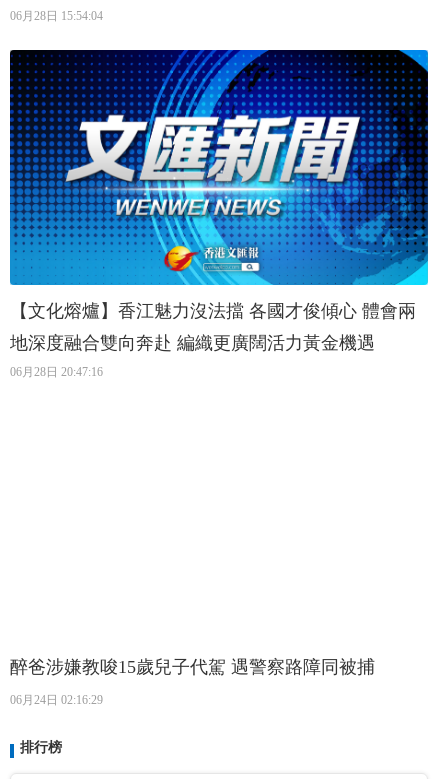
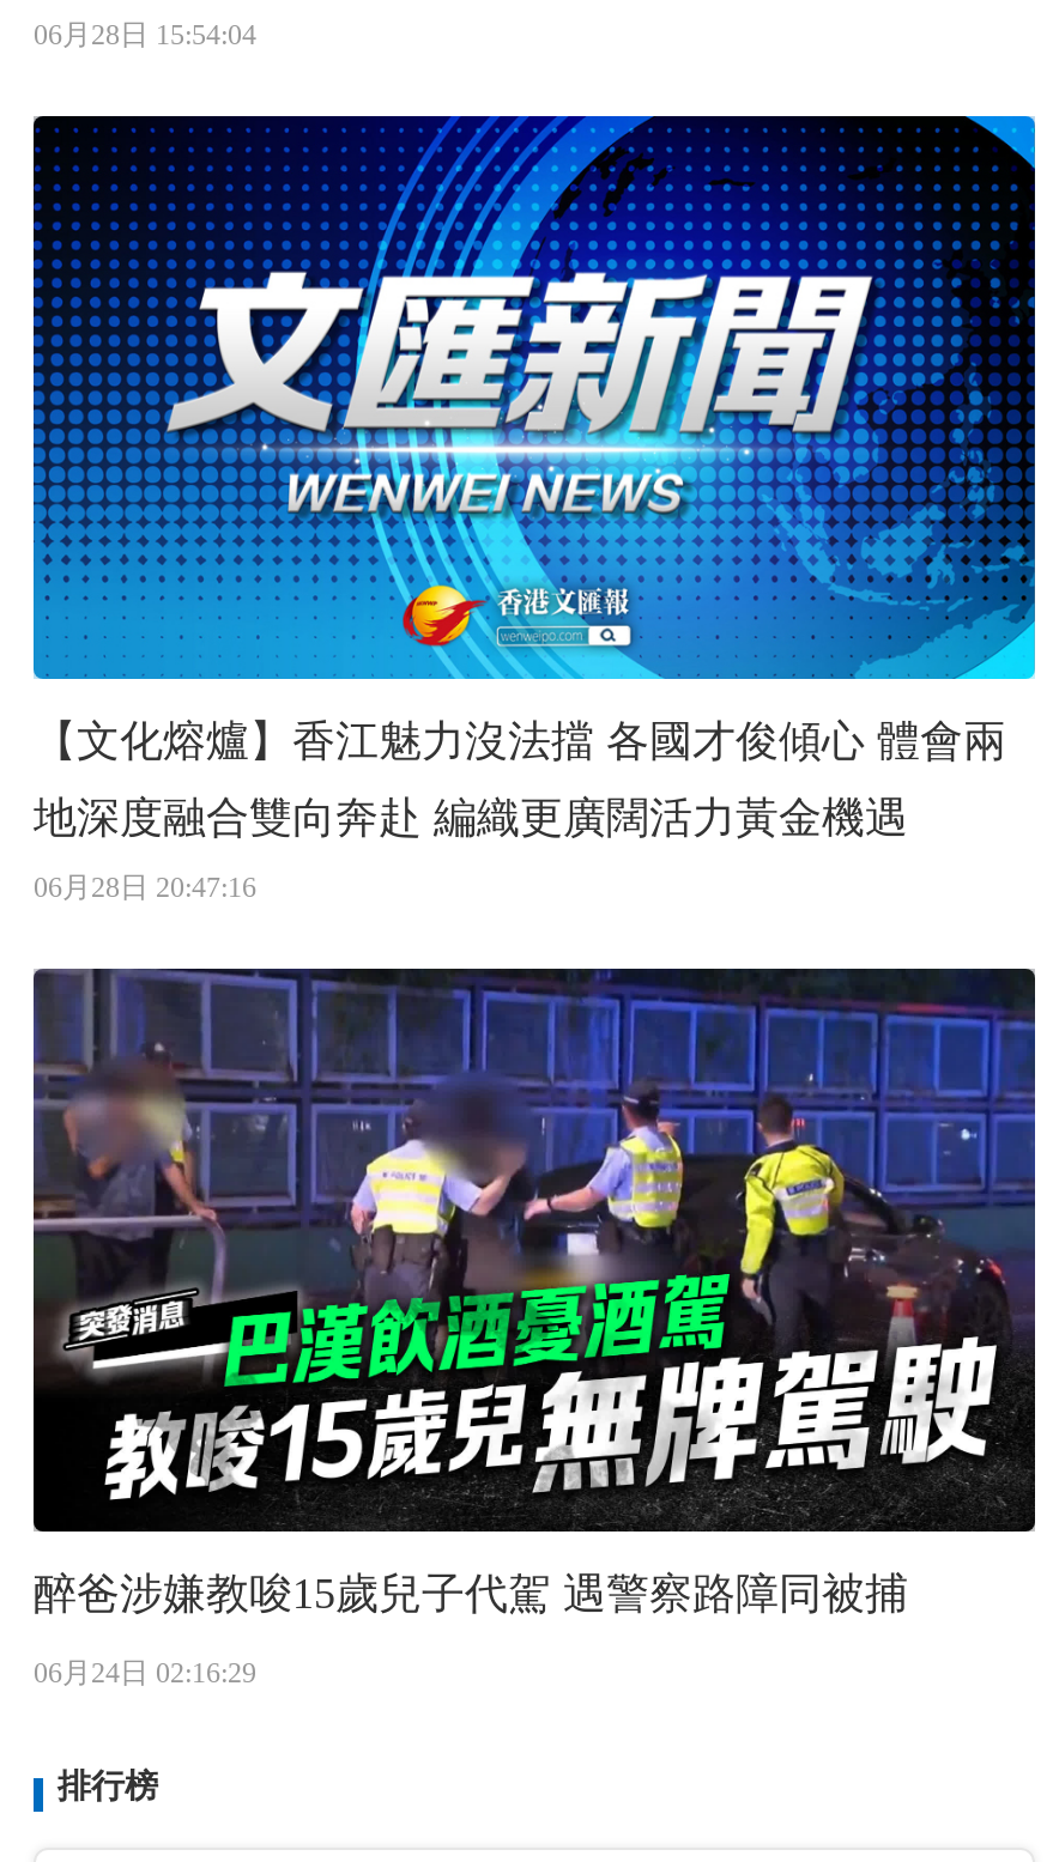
none -> [31,966,1037,1534] [image]

